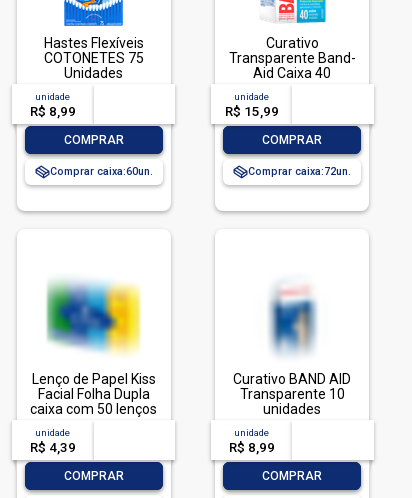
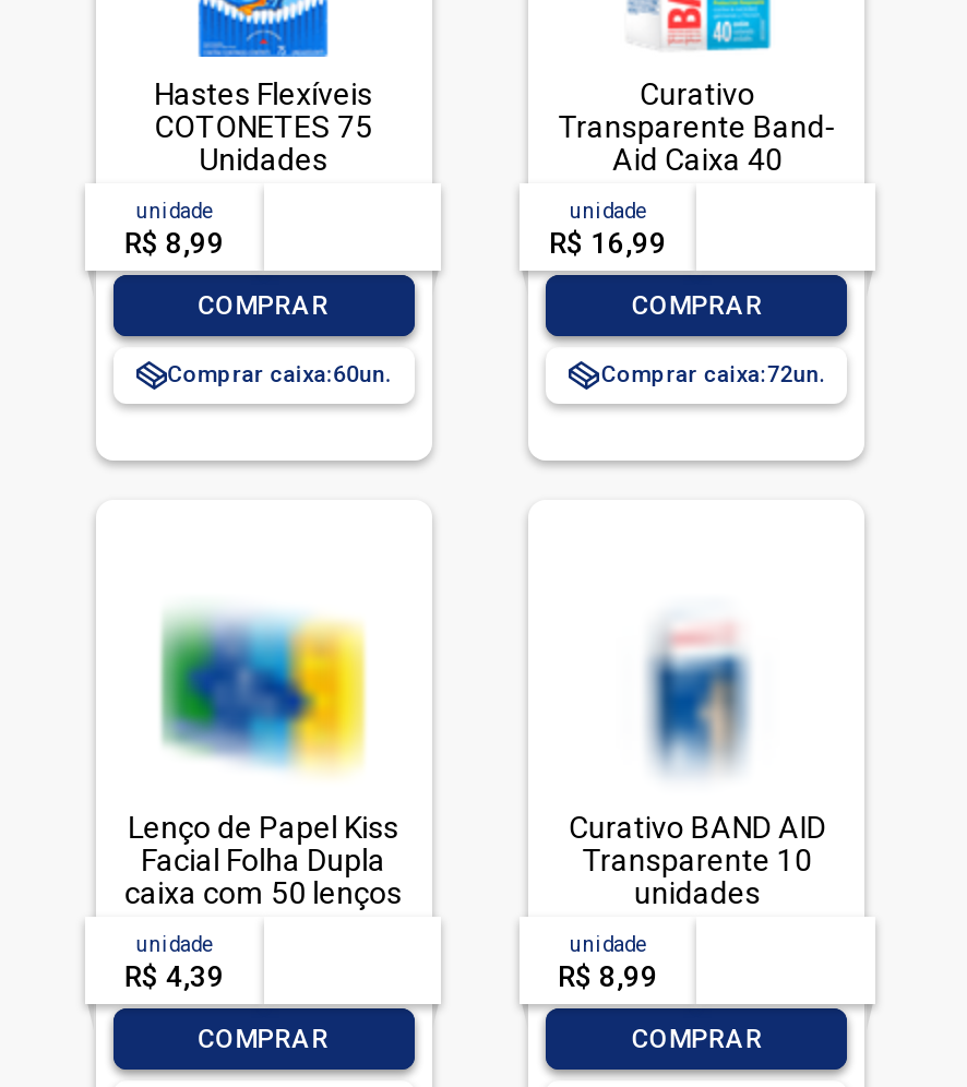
[224,104,278,119] R$ 15,99 -> [549,227,667,260] R$ 16,99

